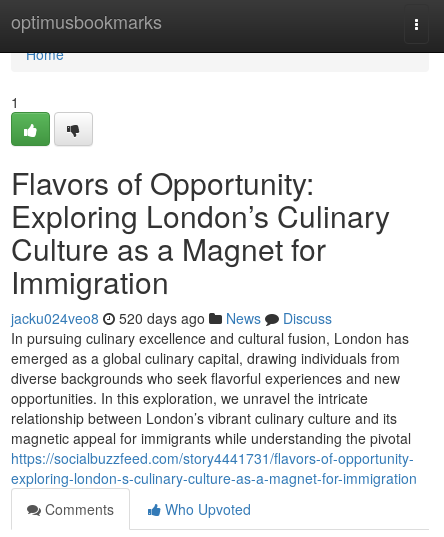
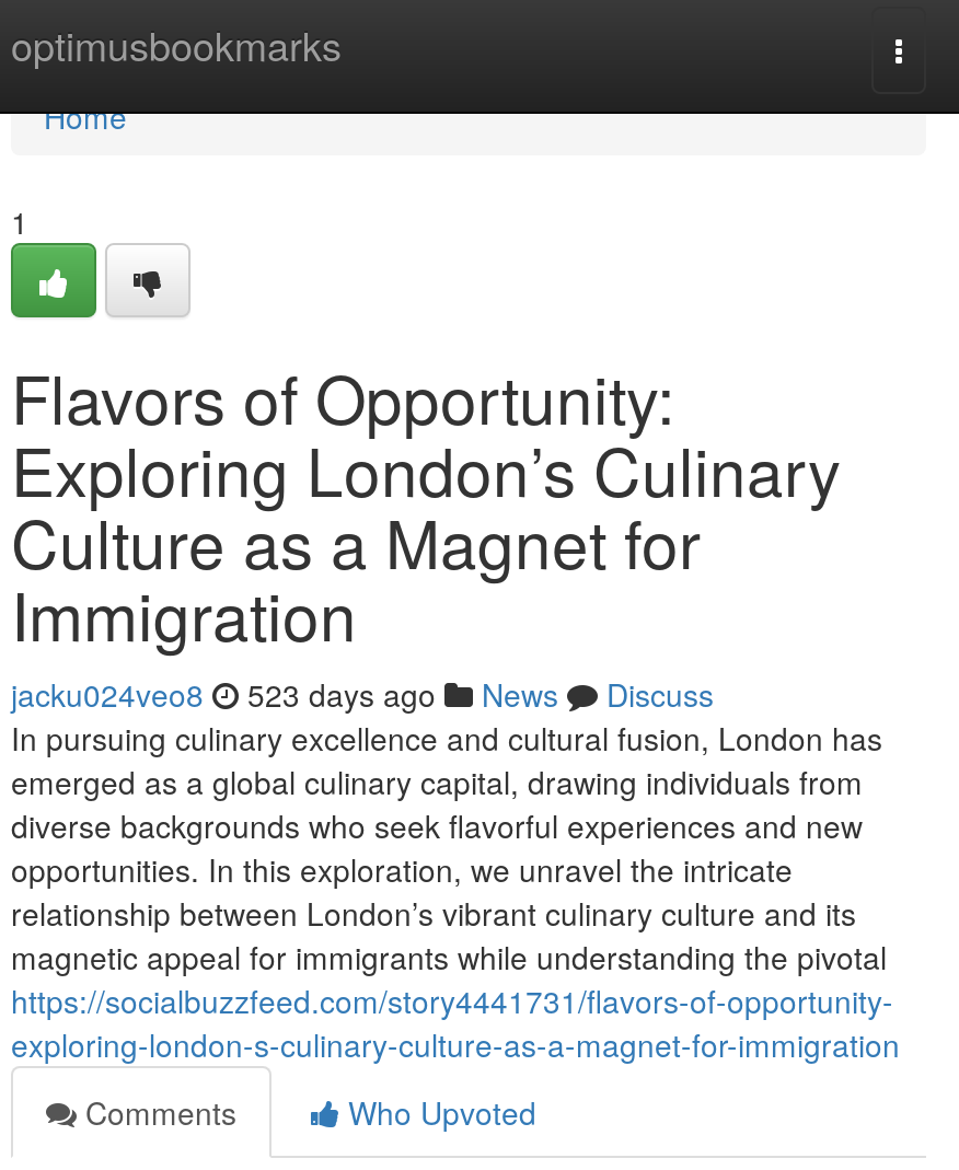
[11,308,332,328] jacku024veo8 520 days ago News Discuss -> [11,672,714,716] jacku024veo8 523 days ago News Discuss

